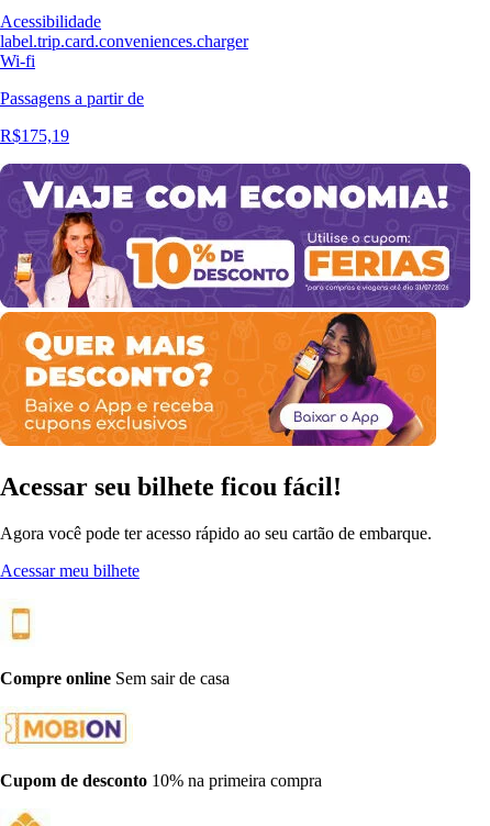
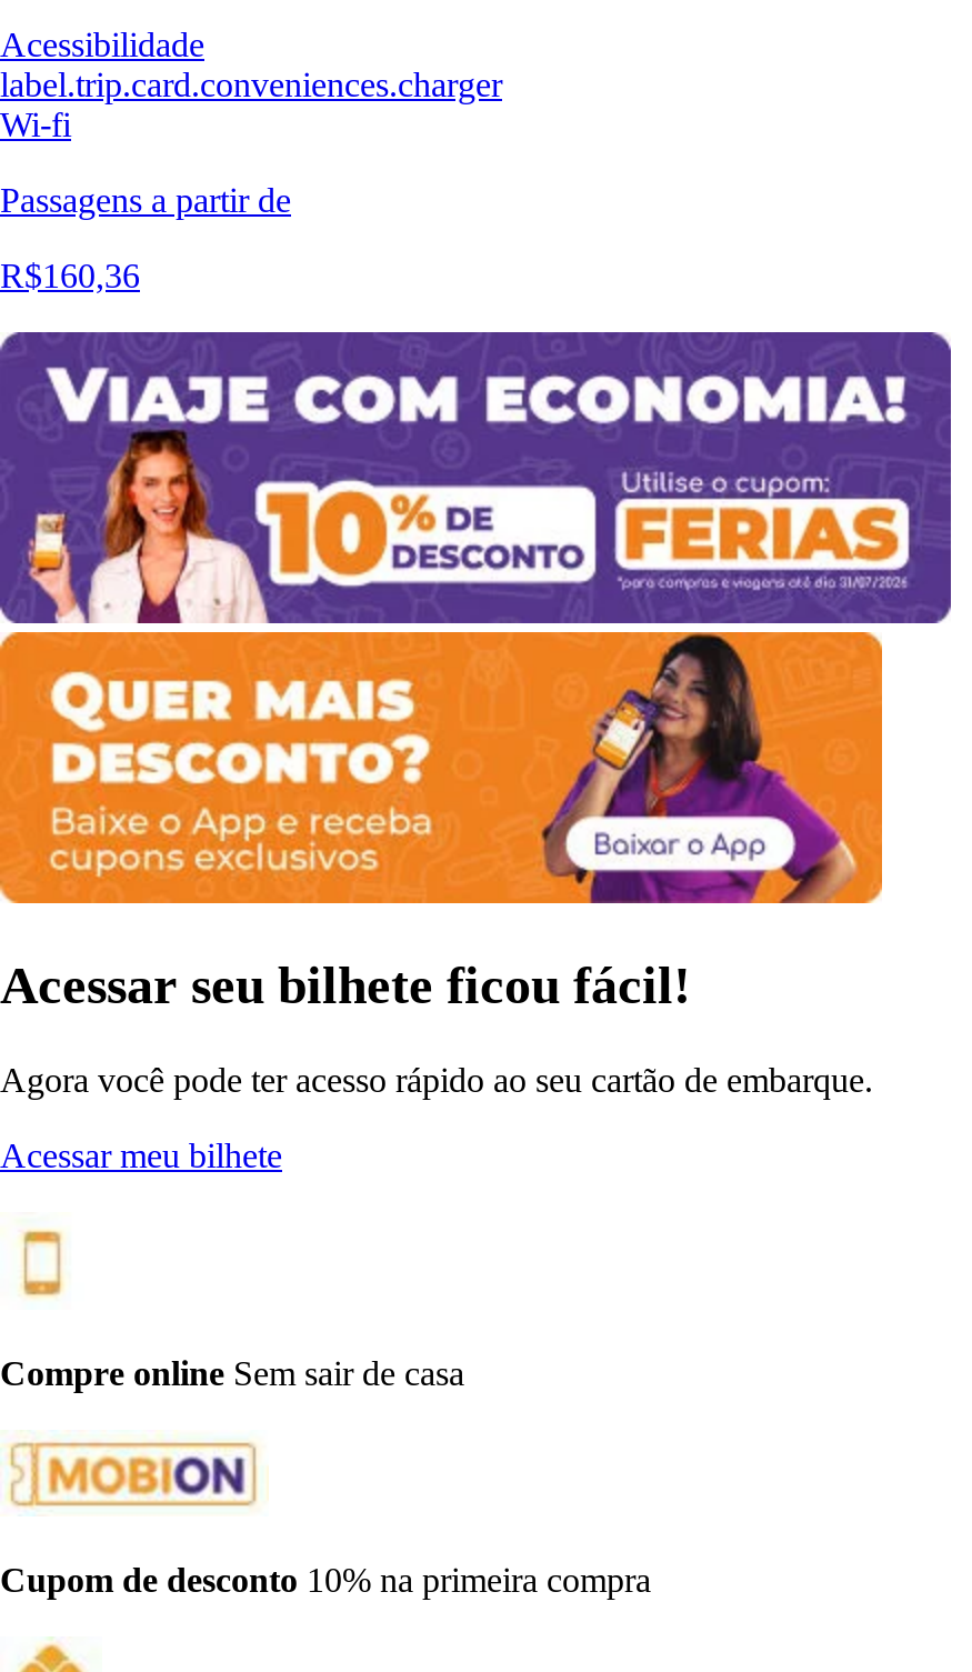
[0,126,69,145] R$175,19 -> [0,256,140,294] R$160,36

